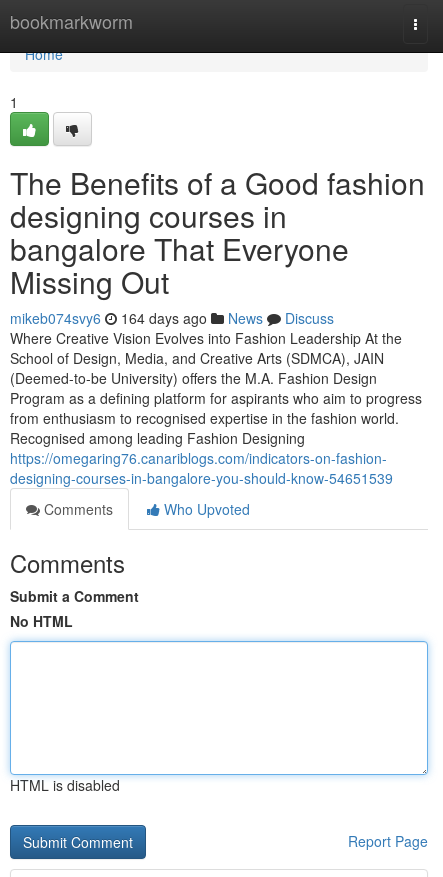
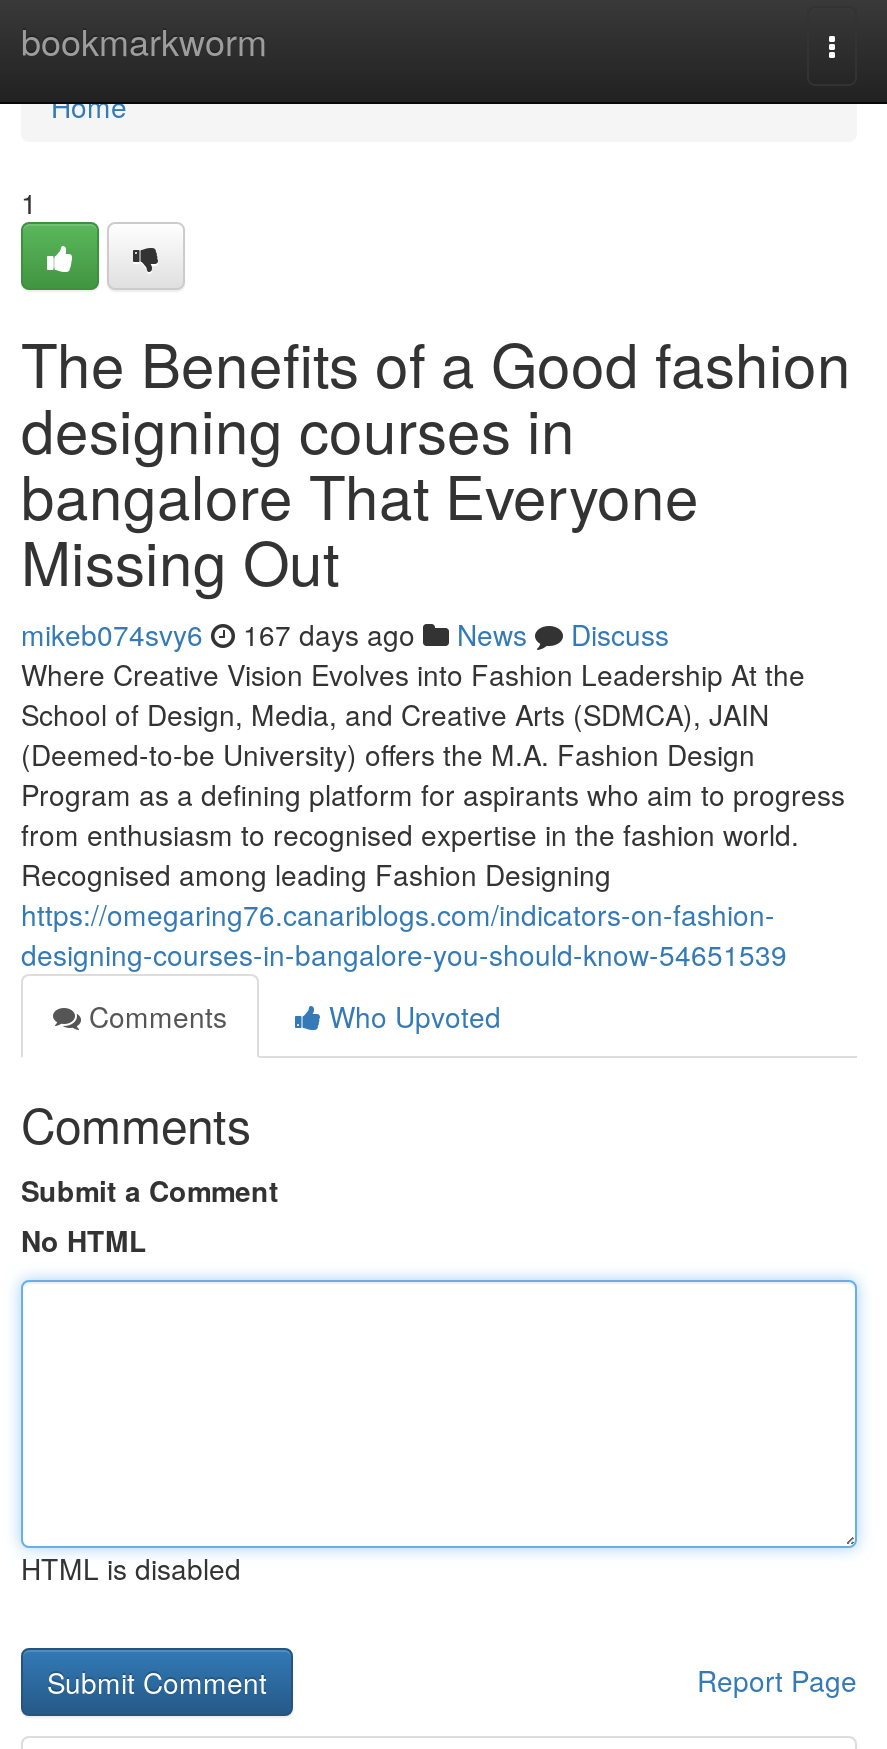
[10,308,334,328] mikeb074svy6 164 days ago News Discuss -> [21,614,669,654] mikeb074svy6 167 days ago News Discuss

